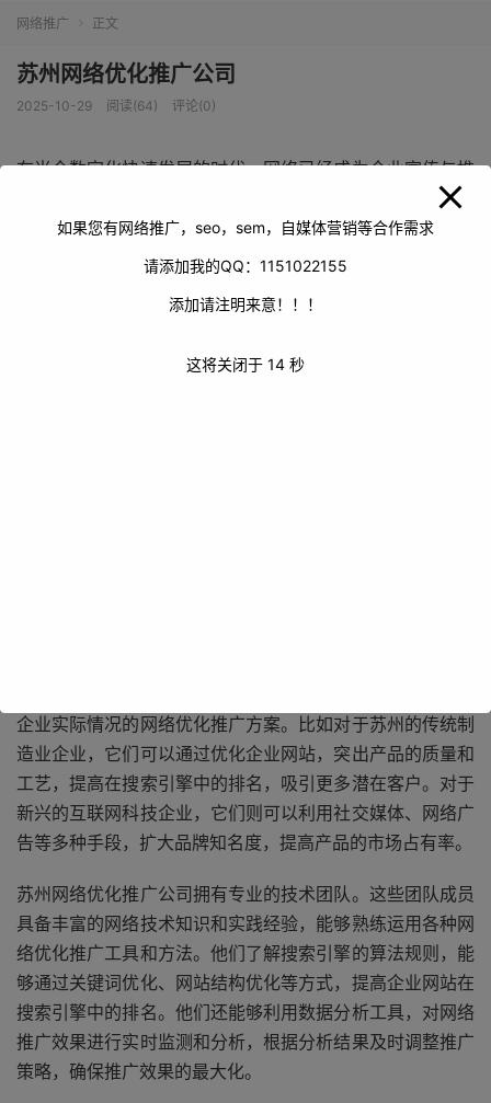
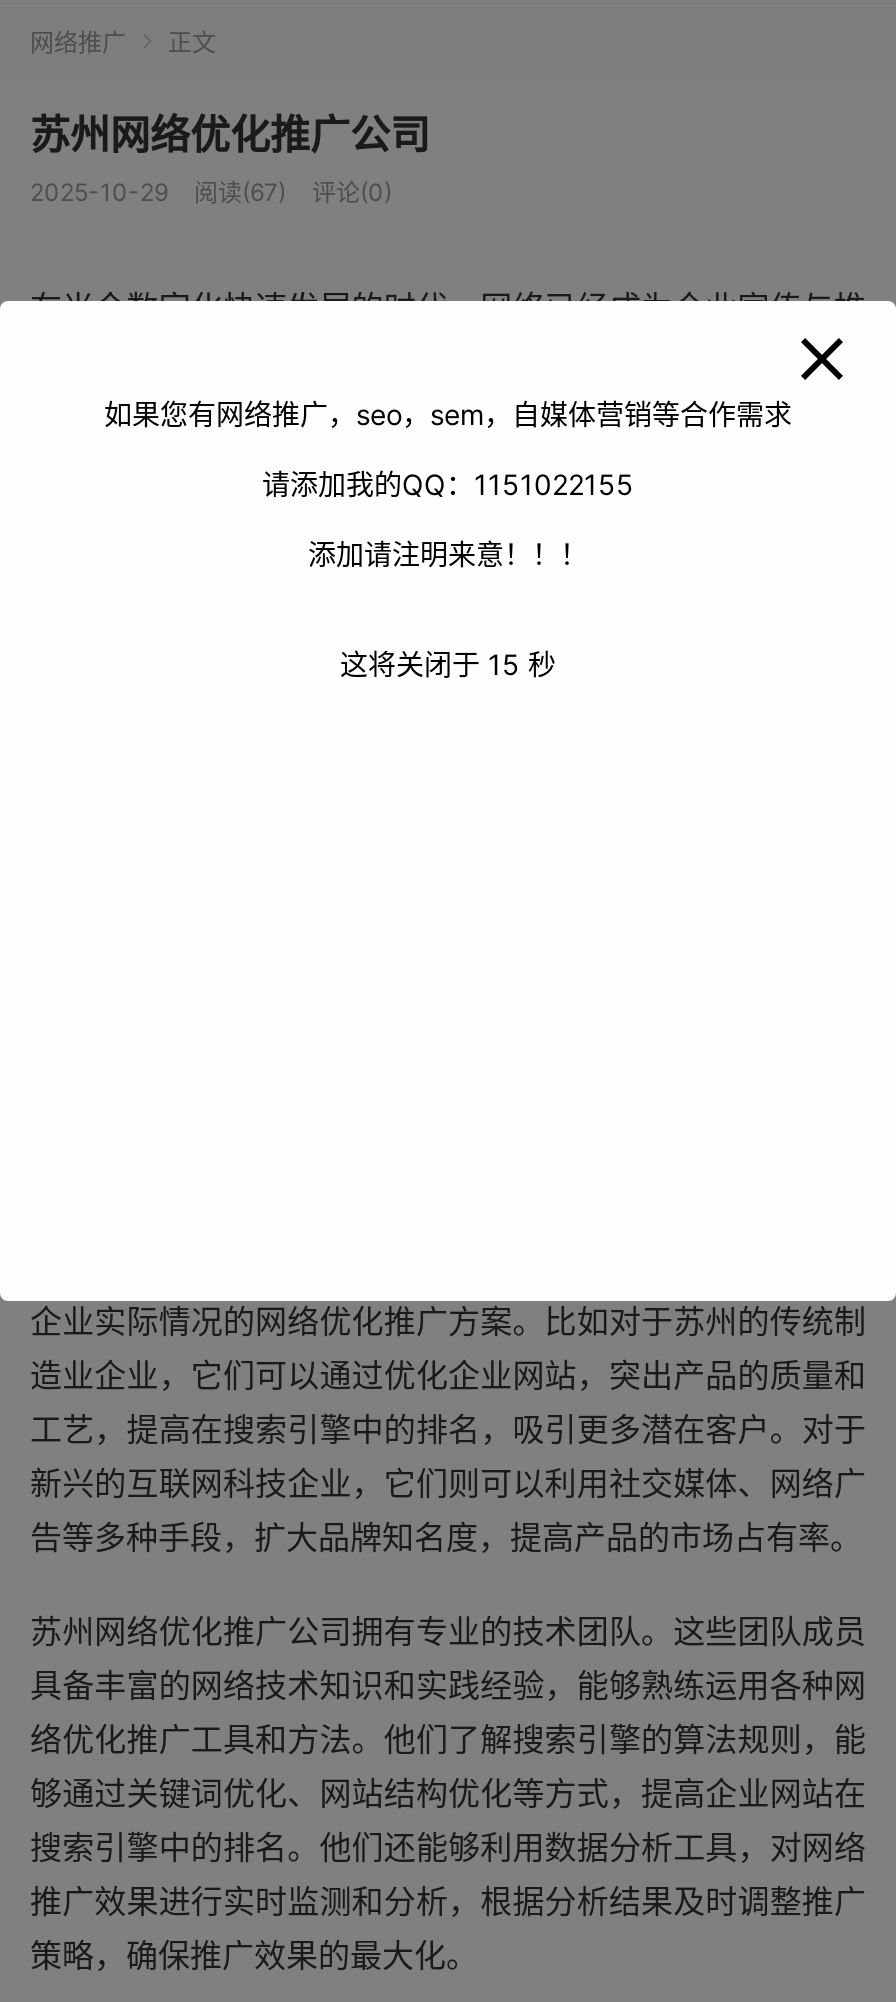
[16,97,216,114] 2025-10-29 阅读(64) 评论(0) -> [30,177,392,207] 2025-10-29 阅读(67) 评论(0)

